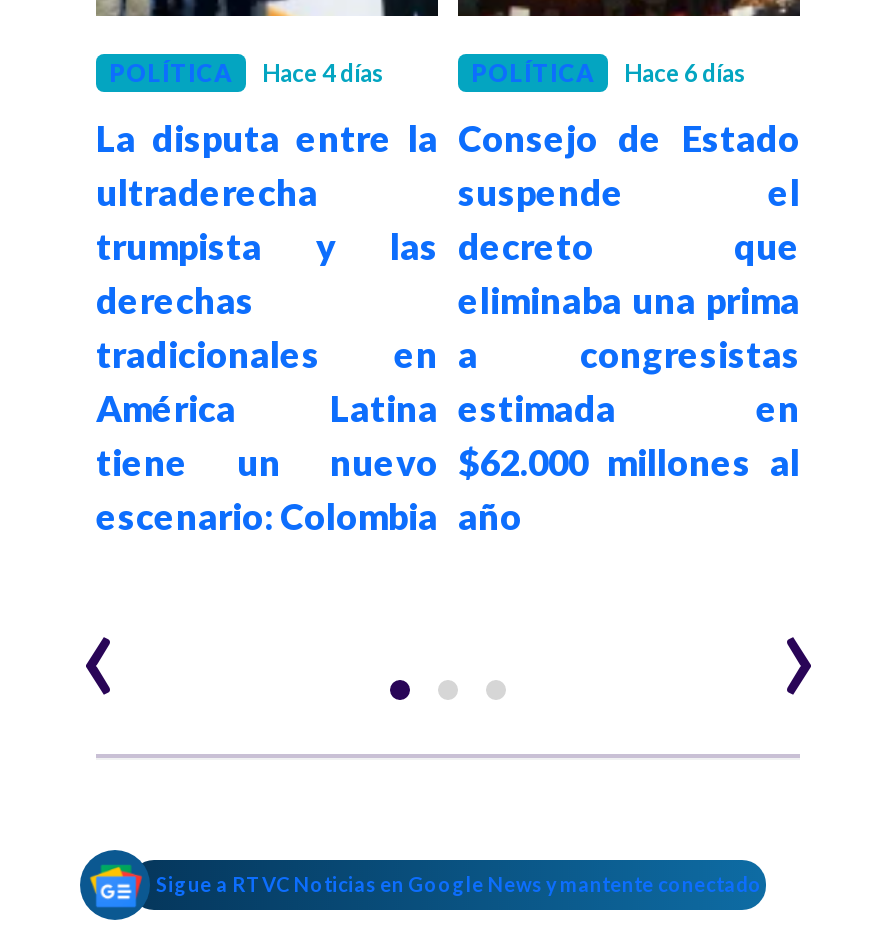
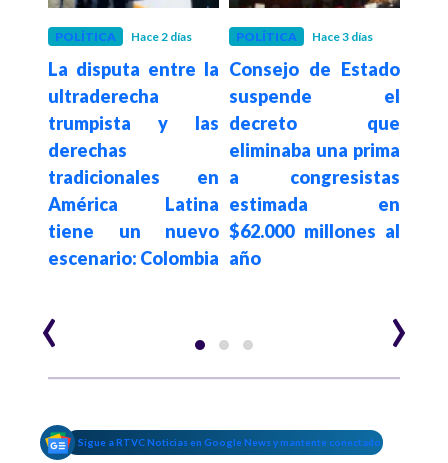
[262,57,384,87] Hace 4 días -> [131,29,192,44] Hace 2 días
[624,57,746,87] Hace 6 días -> [312,29,373,44] Hace 3 días

